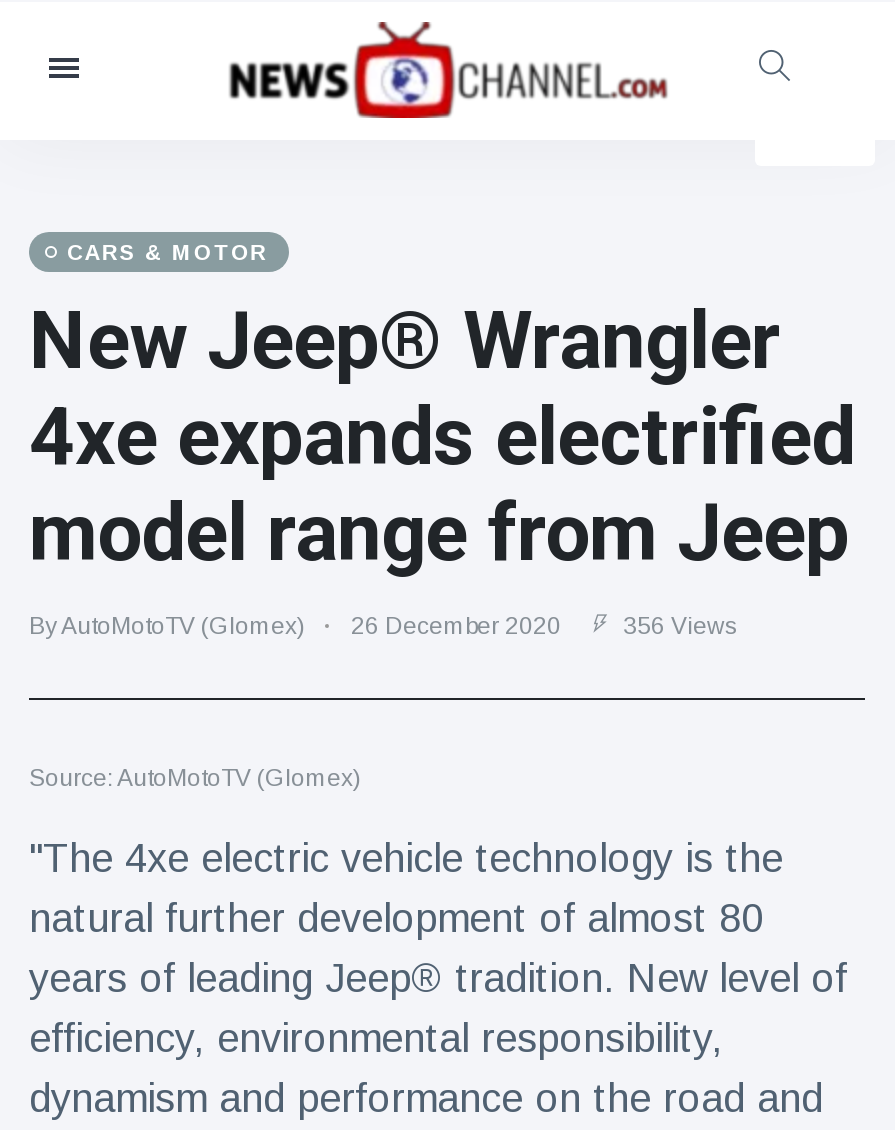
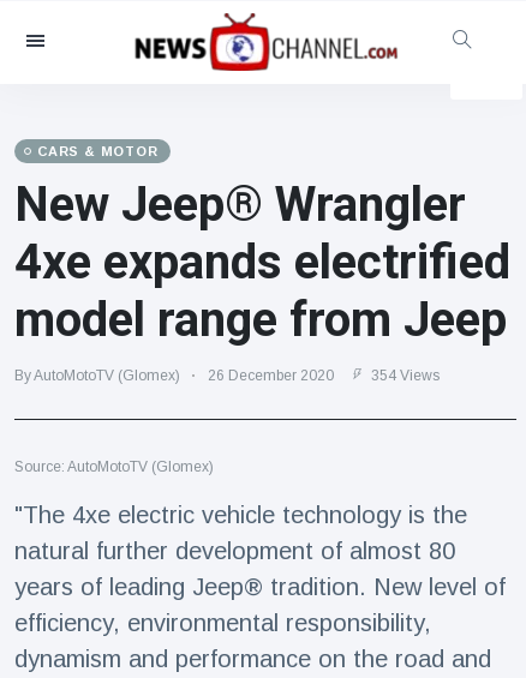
[29,612,737,640] By AutoMotoTV (Glomex) 26 December 2020 356 Views -> [14,367,440,384] By AutoMotoTV (Glomex) 26 December 2020 354 Views

